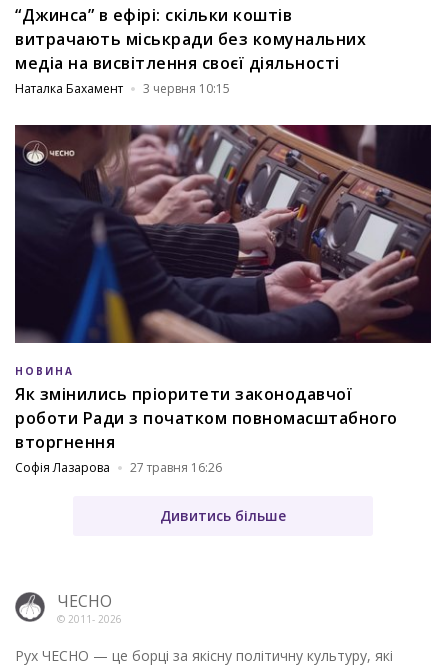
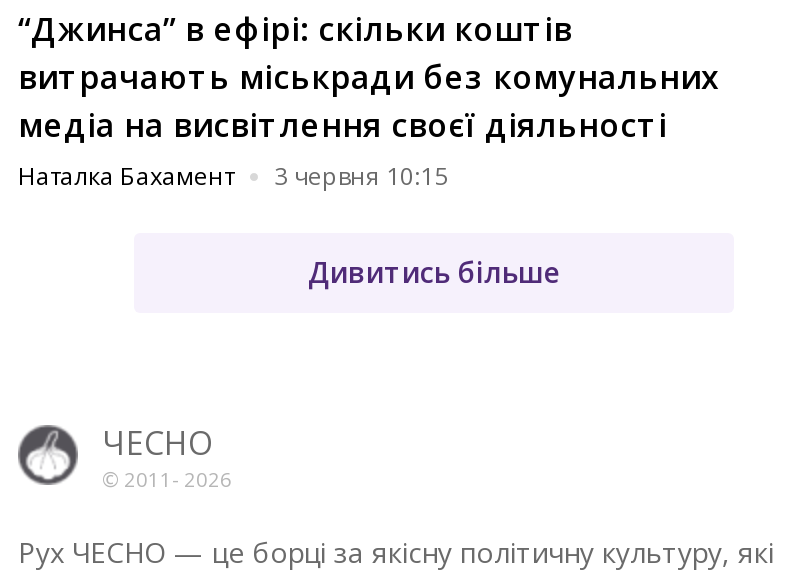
[14,124,432,476] [image] | НОВИНА | Як змінились пріоритети законодавчої | роботи Ради з початком повномасштабного | вторгнення | Софія Лазарова | 27 травня 16:26 -> none

